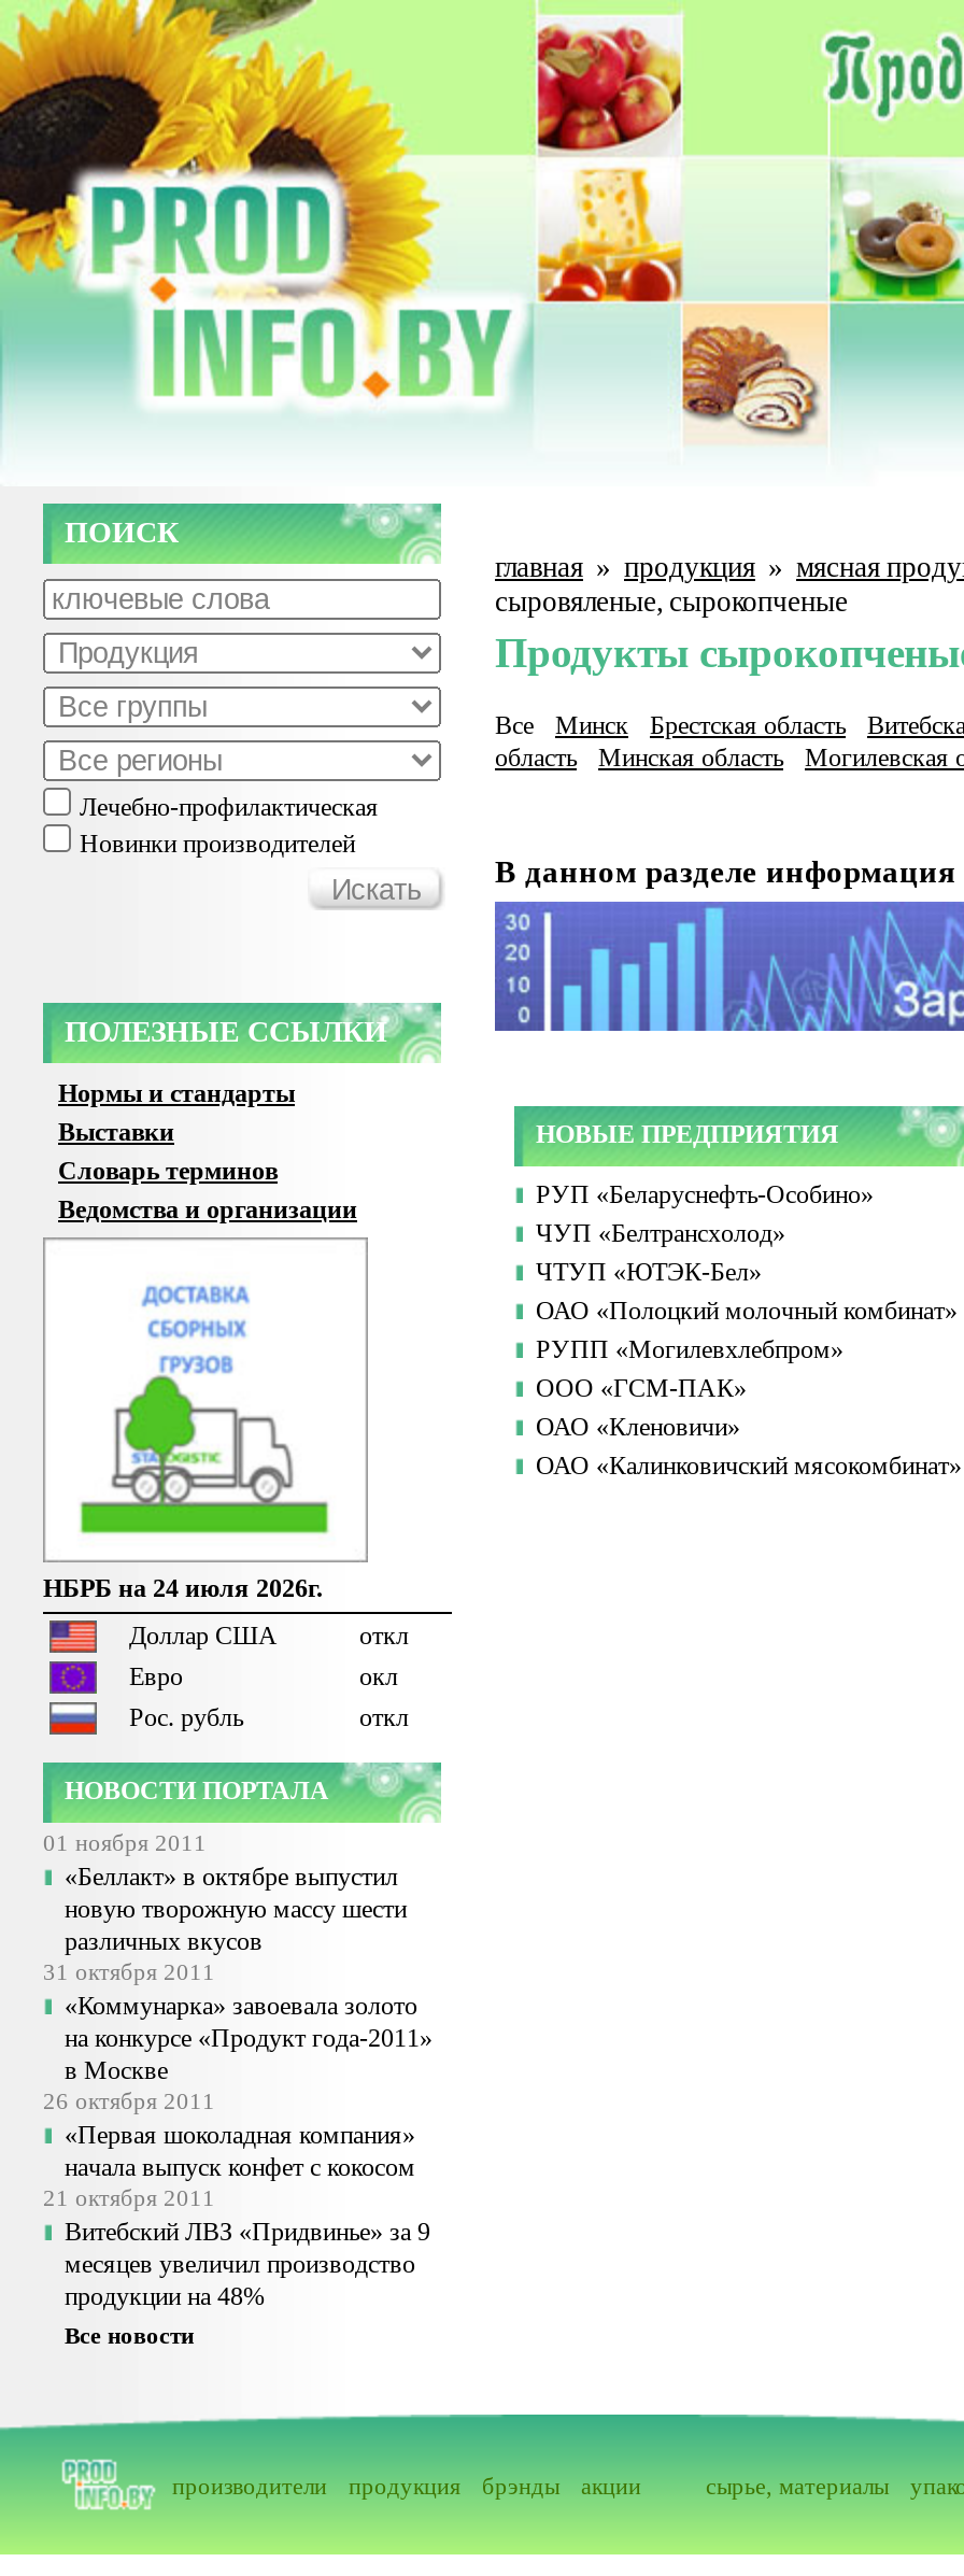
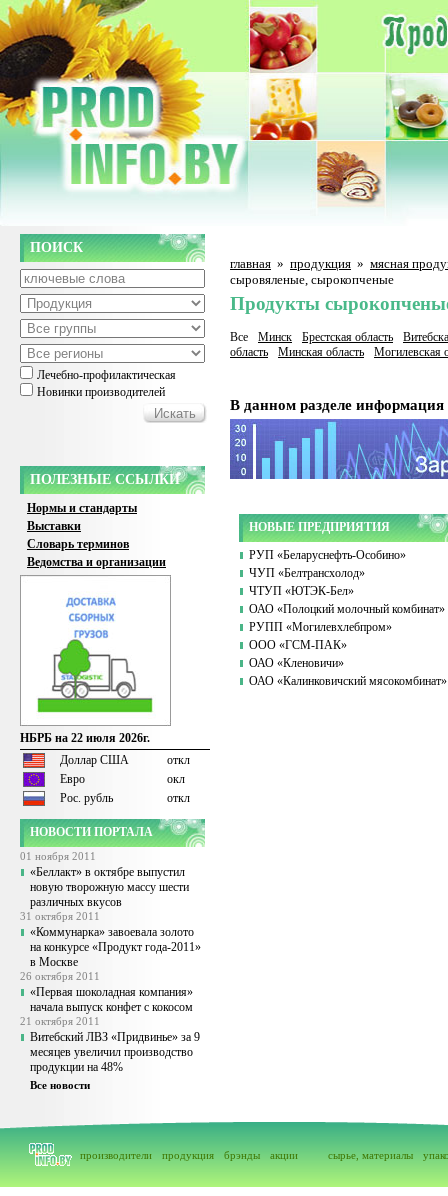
[43,1573,323,1603] НБРБ на 24 июля 2026г. -> [20,731,150,745] НБРБ на 22 июля 2026г.

